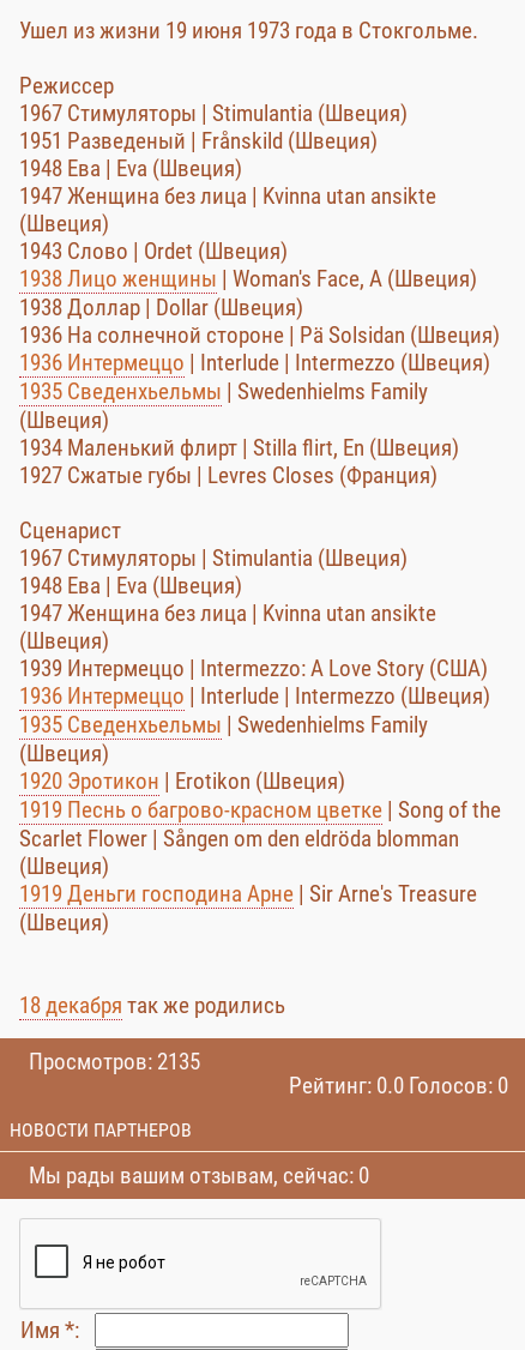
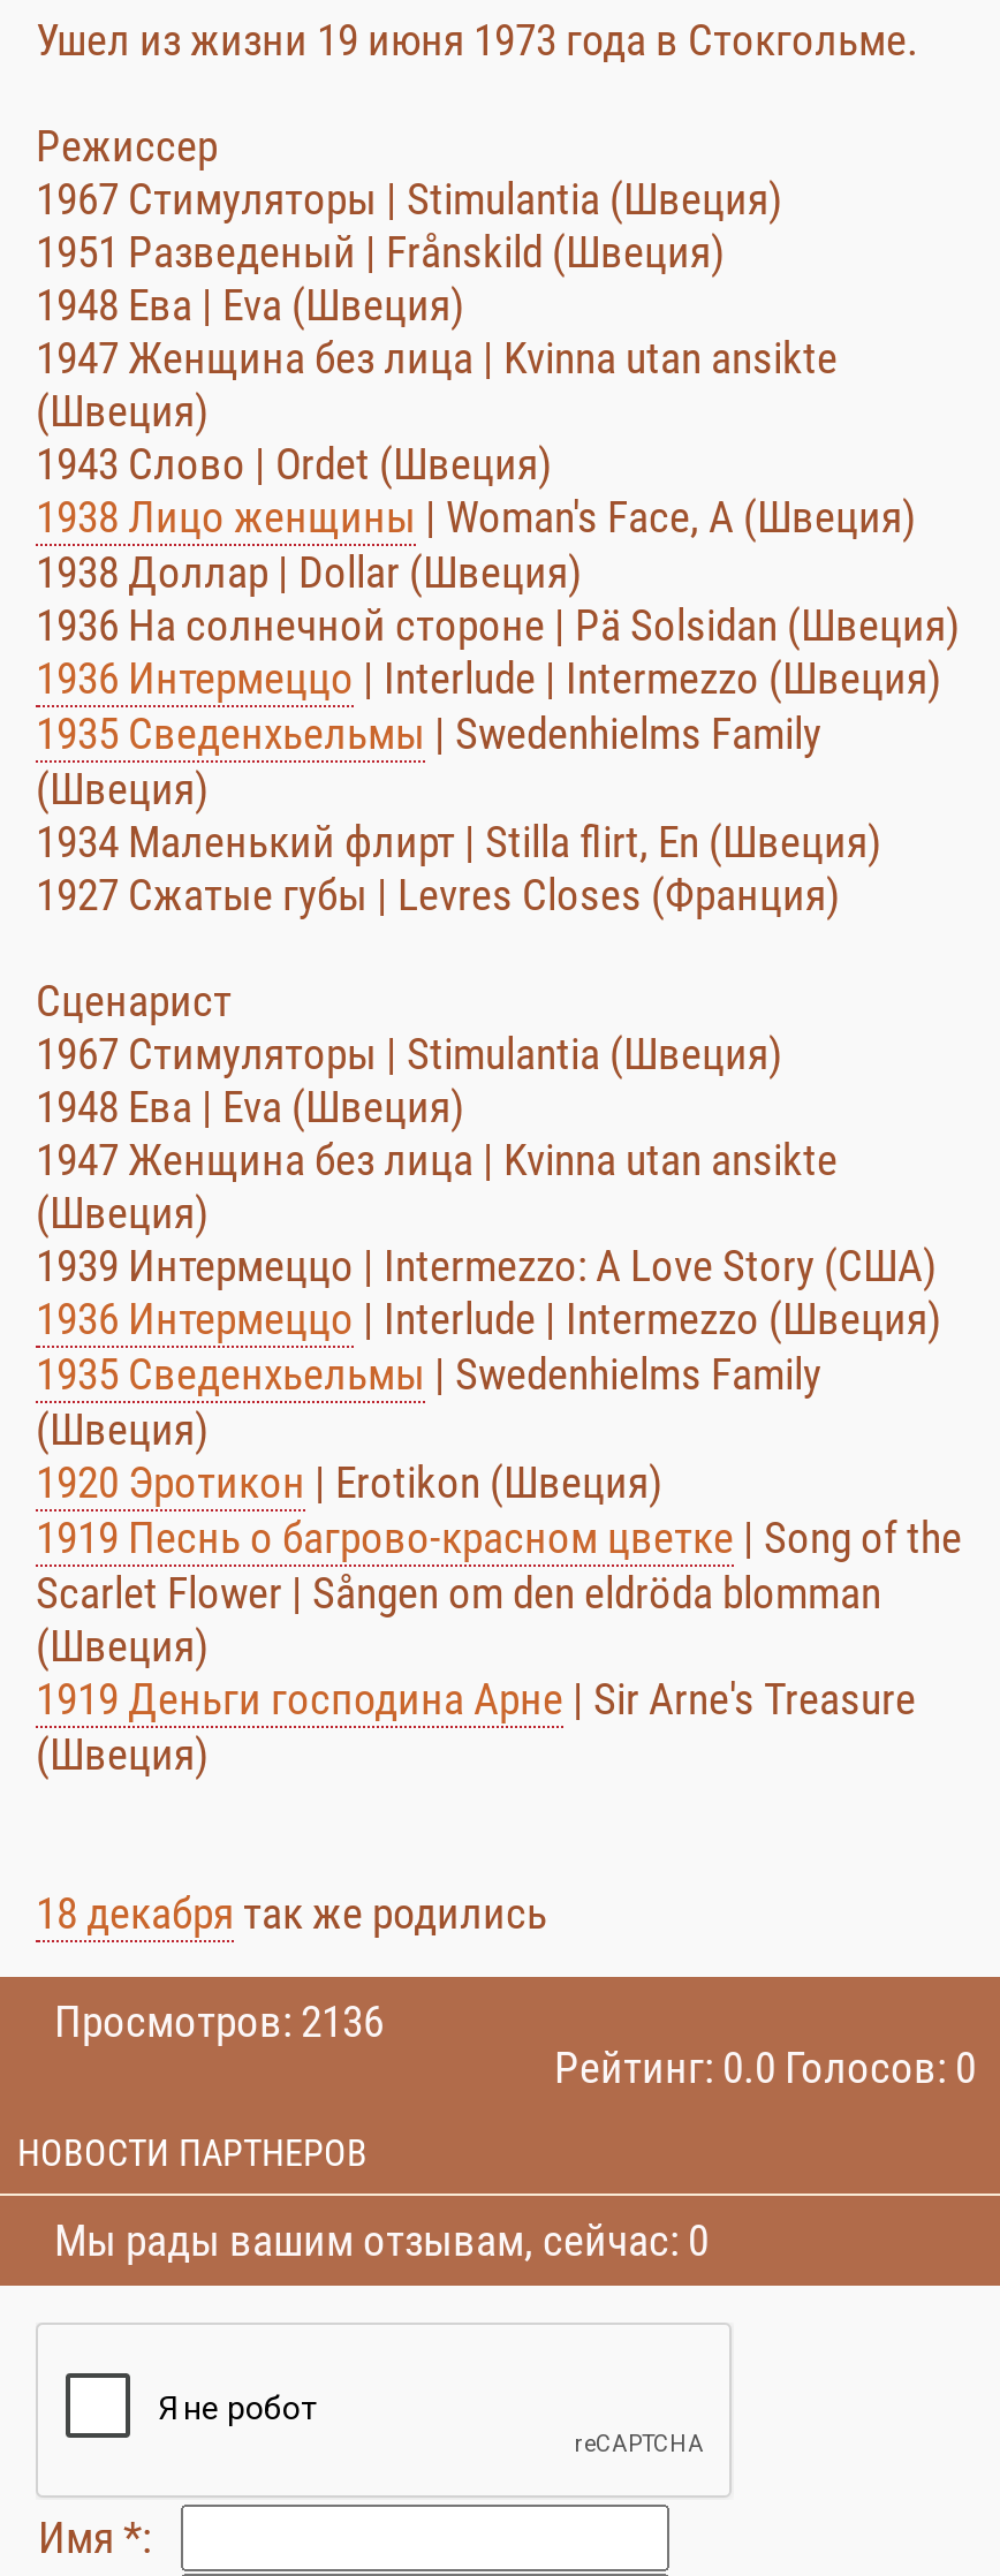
[29,1048,200,1075] Просмотров: 2135 -> [54,1995,384,2048] Просмотров: 2136

